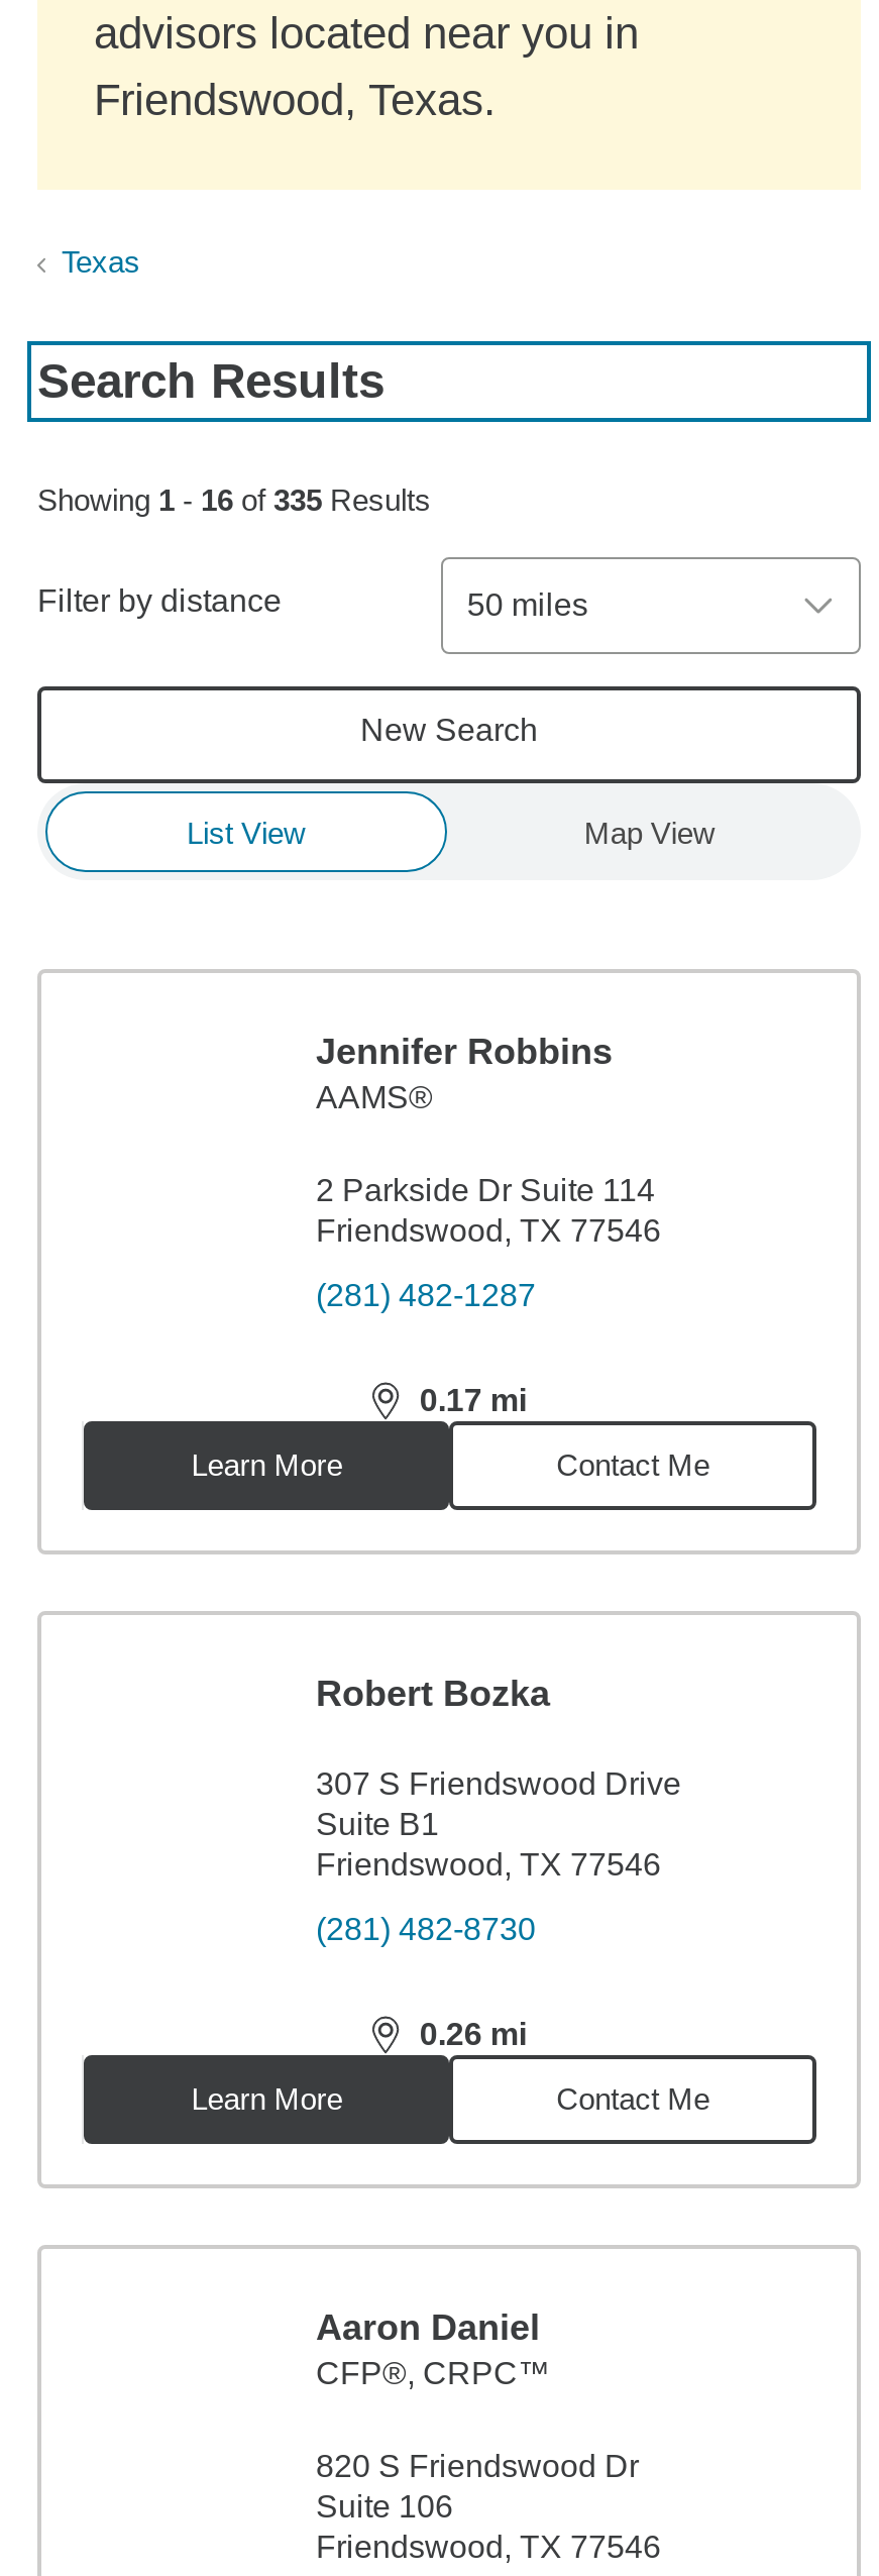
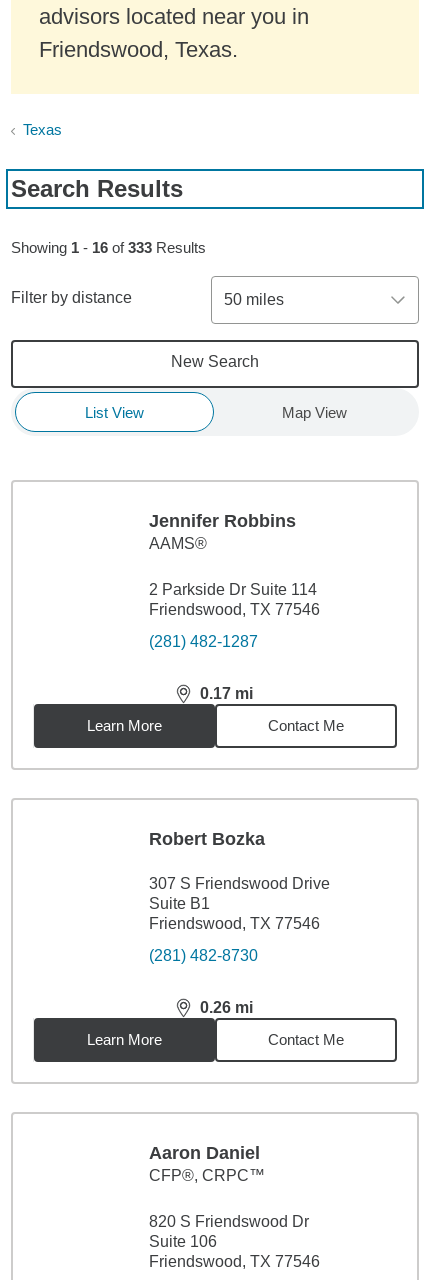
[37,482,431,517] Showing 1 - 16 of 335 Results -> [11,239,206,256] Showing 1 - 16 of 333 Results

